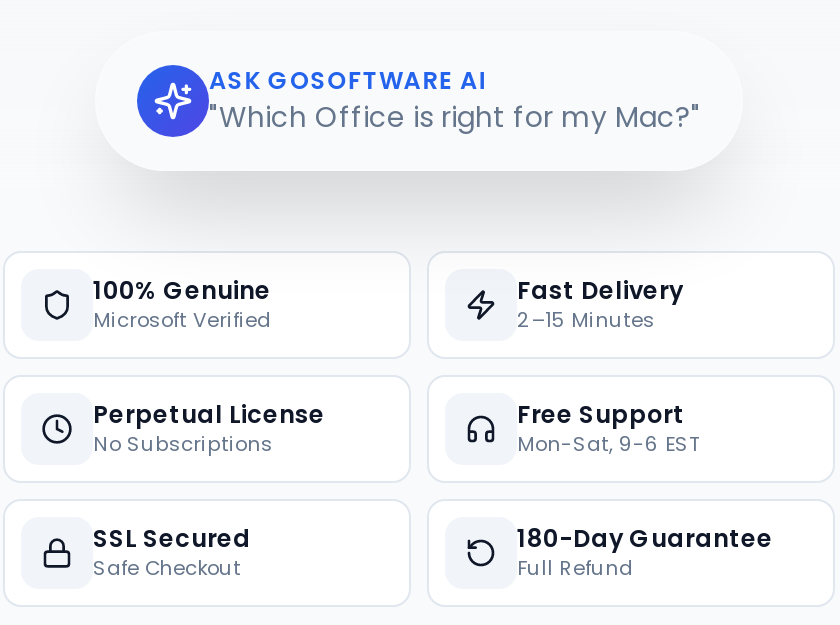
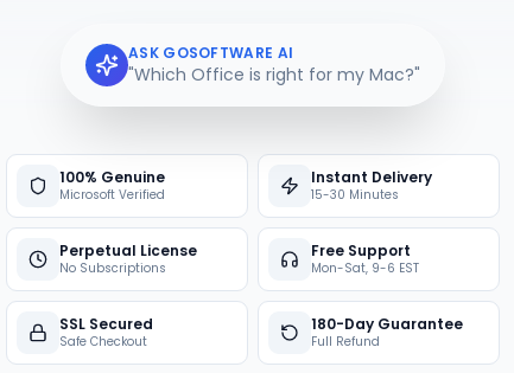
[517,273,683,307] Fast Delivery -> [311,167,432,187] Instant Delivery
[517,305,655,335] 2–15 Minutes -> [311,186,399,204] 15-30 Minutes

